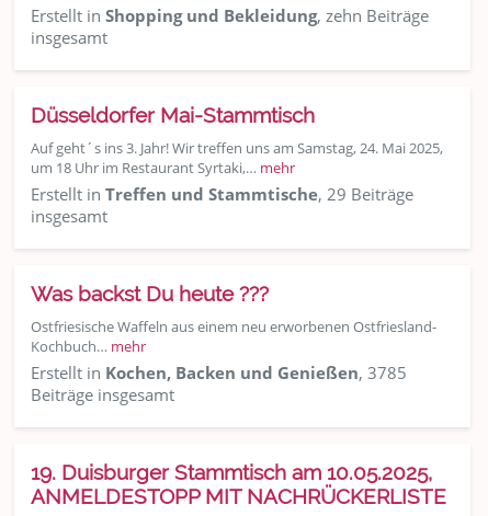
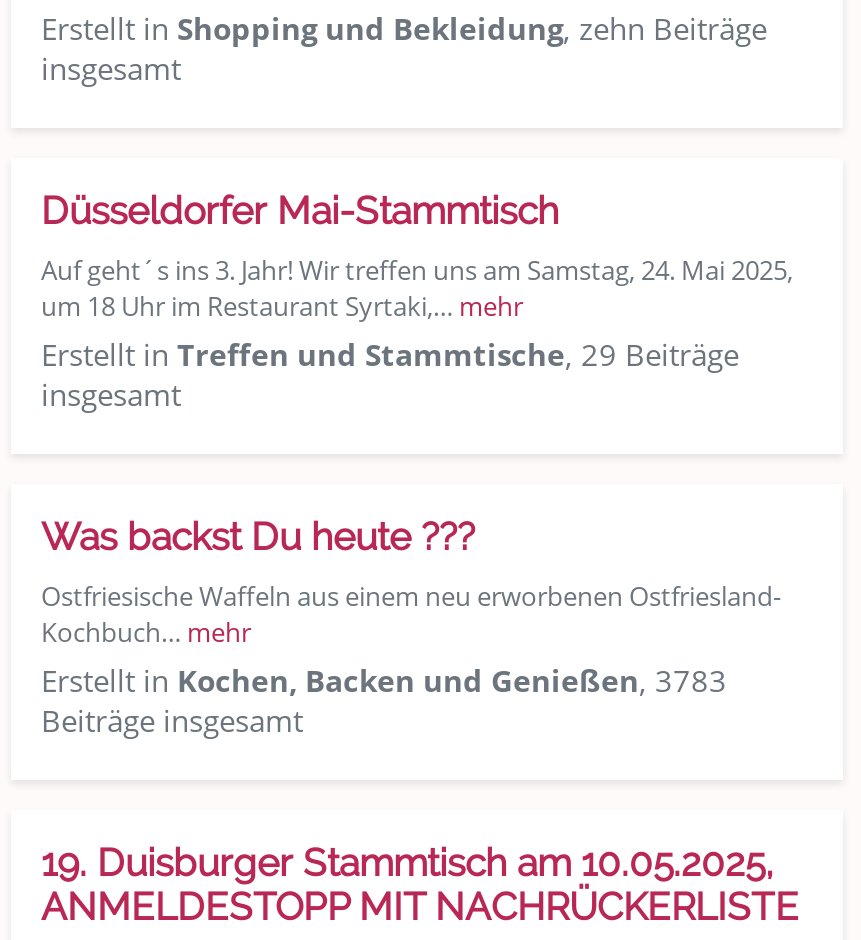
[31,362,407,383] Erstellt in Kochen, Backen und Genießen, 3785 -> [41,660,727,700] Erstellt in Kochen, Backen und Genießen, 3783

